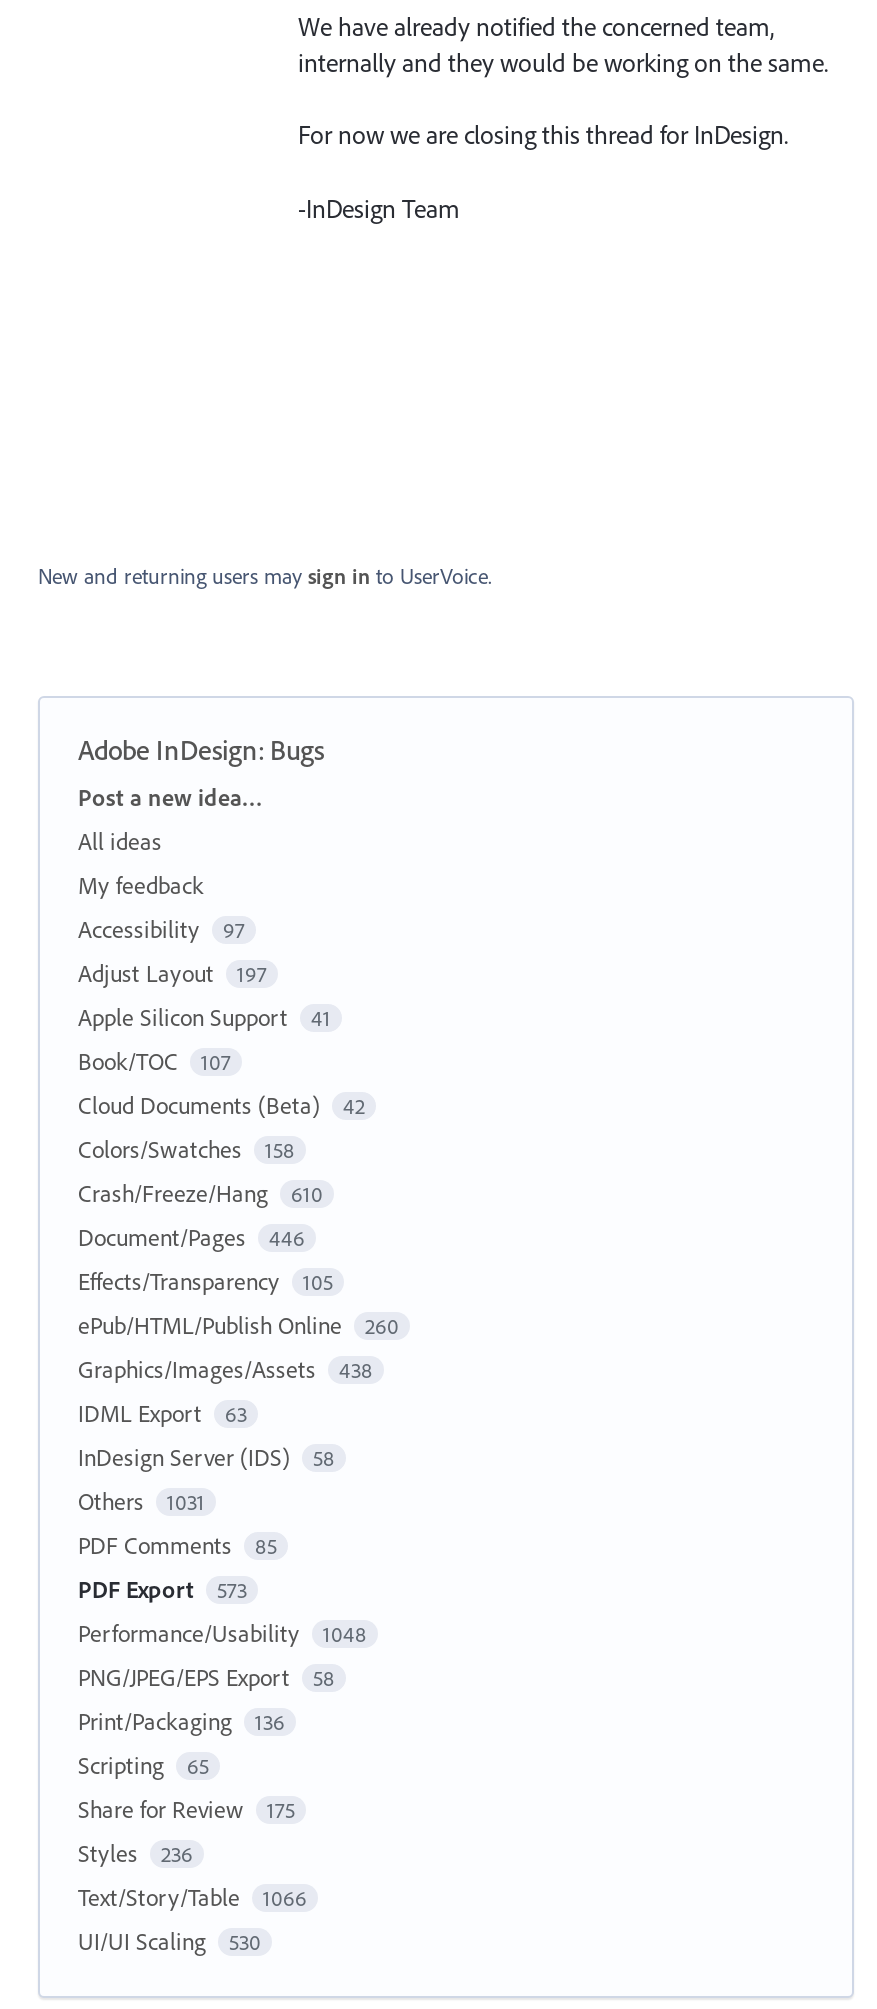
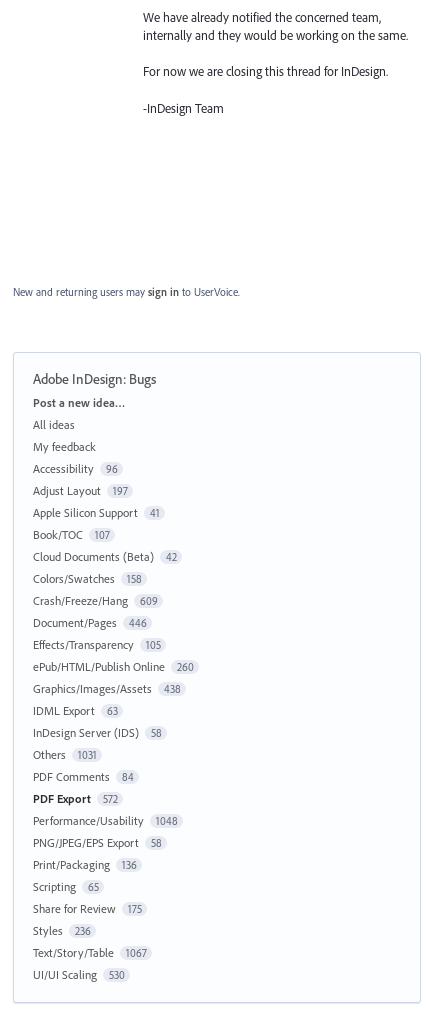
[78,913,245,943] Accessibility 97 -> [33,461,117,476] Accessibility 96
[78,1177,323,1207] Crash/Freeze/Hang 610 -> [33,593,157,608] Crash/Freeze/Hang 609
[78,1529,277,1559] PDF Comments 85 -> [33,769,133,784] PDF Comments 84
[78,1573,247,1603] PDF Export 573 -> [33,791,117,806] PDF Export 572
[78,1881,307,1911] Text/Story/Table 1066 -> [33,945,146,960] Text/Story/Table 1067

